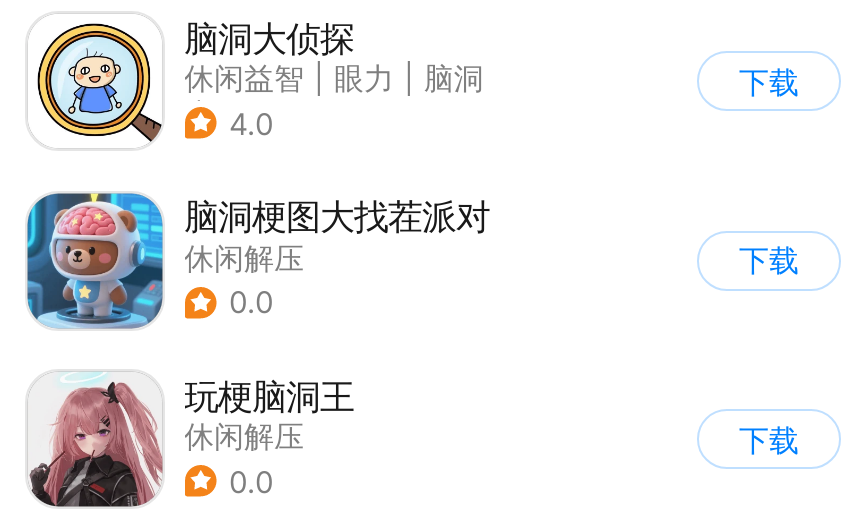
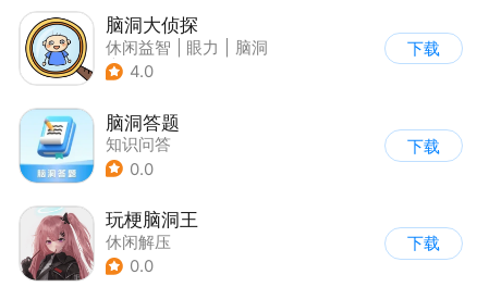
[25,192,490,328] [image] | 脑洞梗图大找茬派对 | 休闲解压 -> [20,109,179,183] [image] | 脑洞答题 | 知识问答

